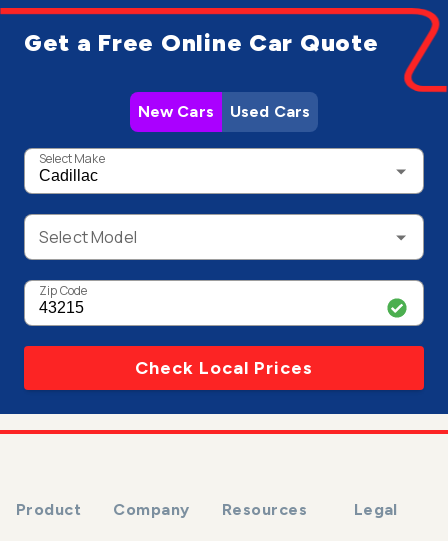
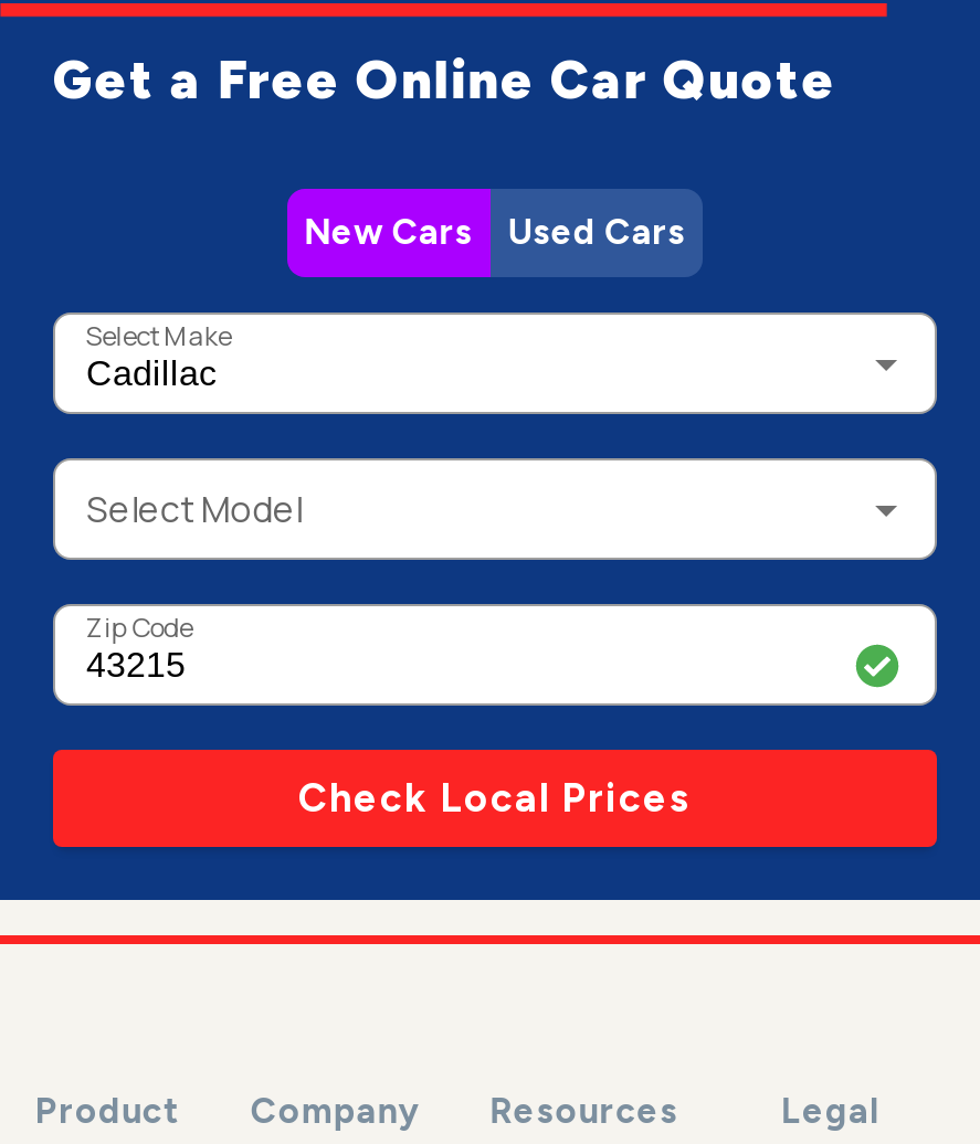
[401,7,445,93] [image] -> none

